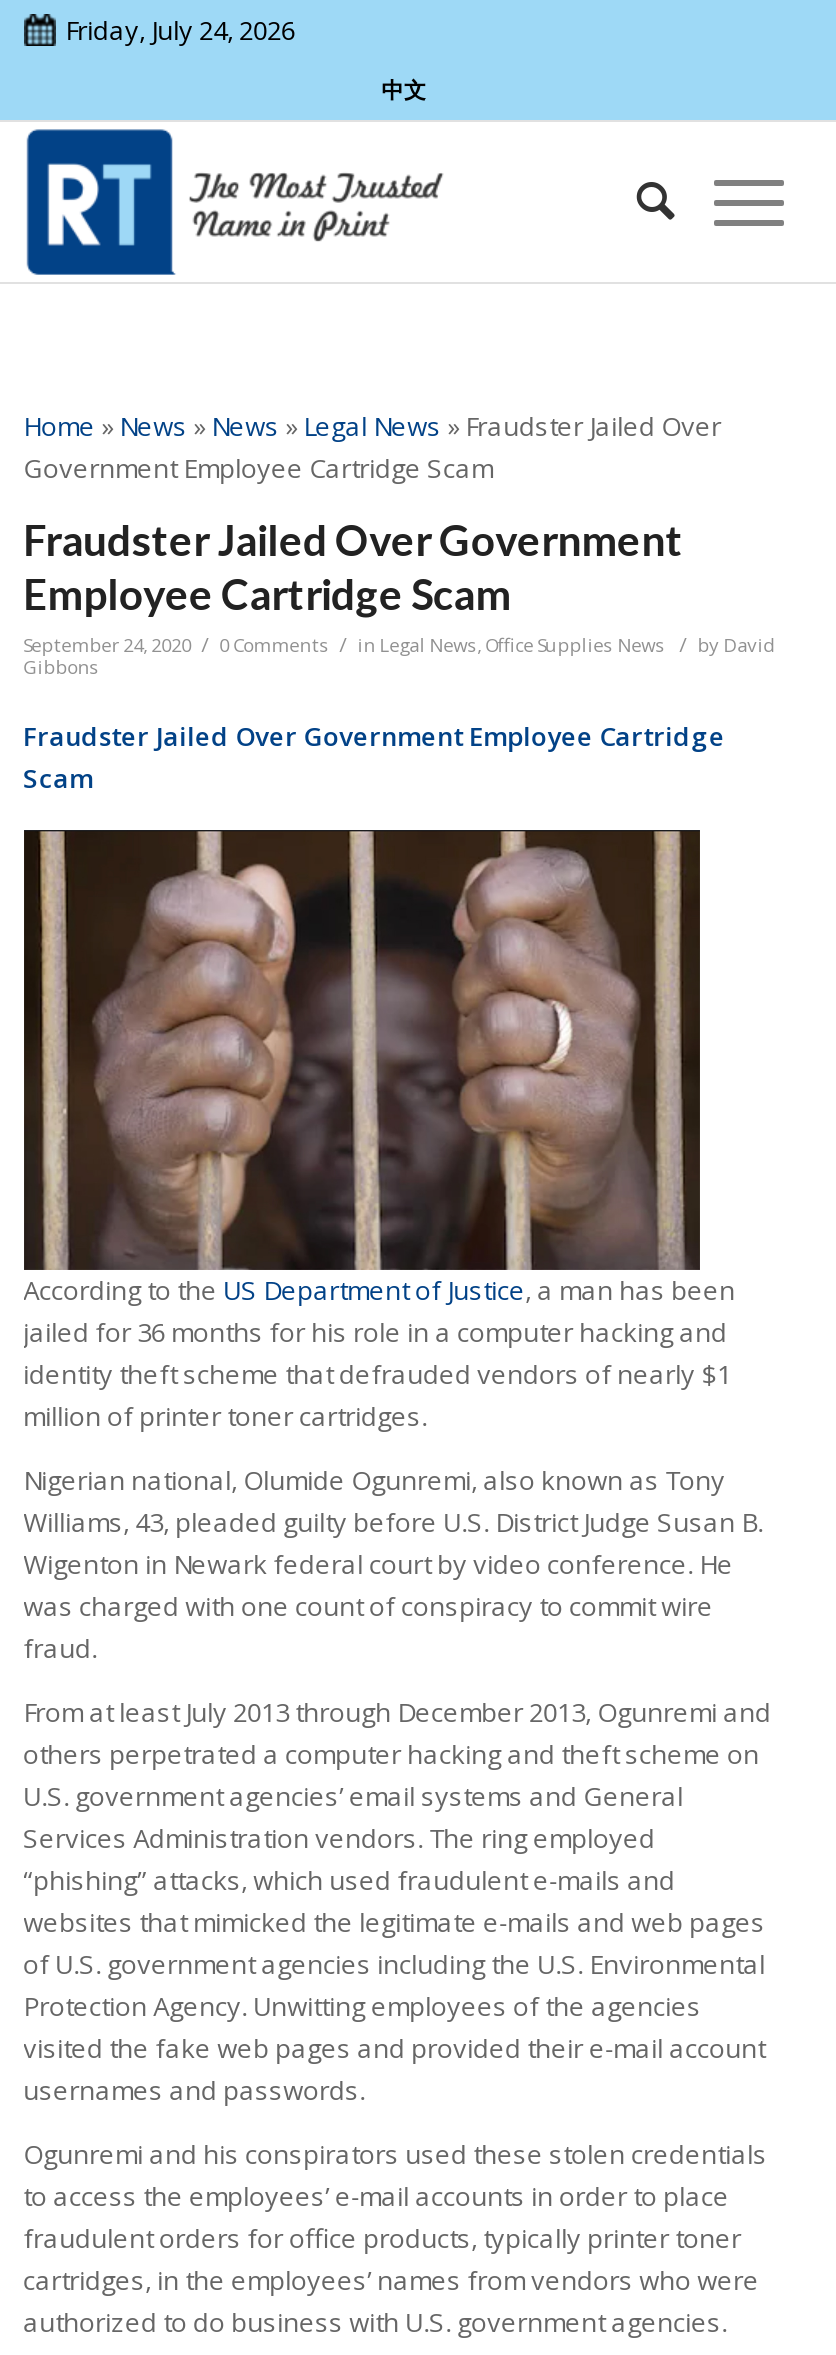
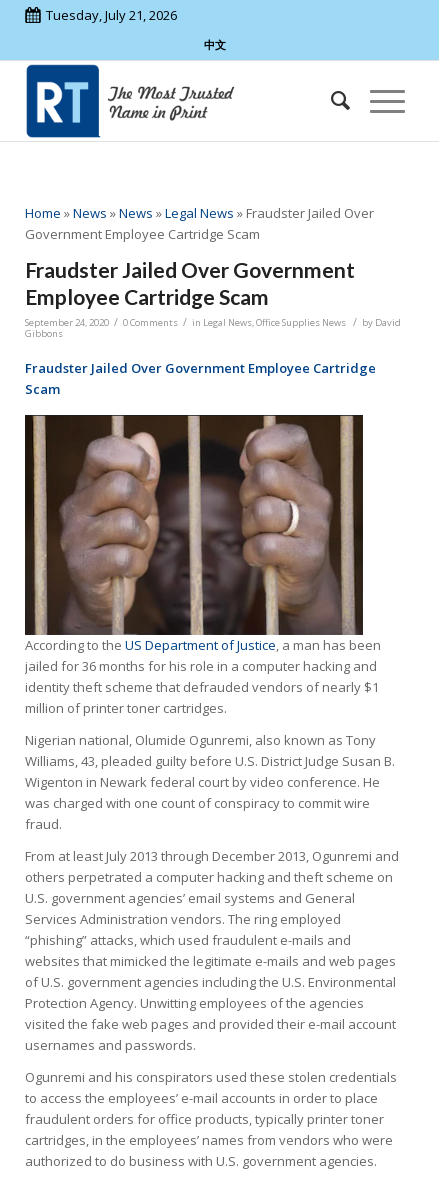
[65,12,295,48] Friday, July 24, 2026 -> [46,6,177,24] Tuesday, July 21, 2026

